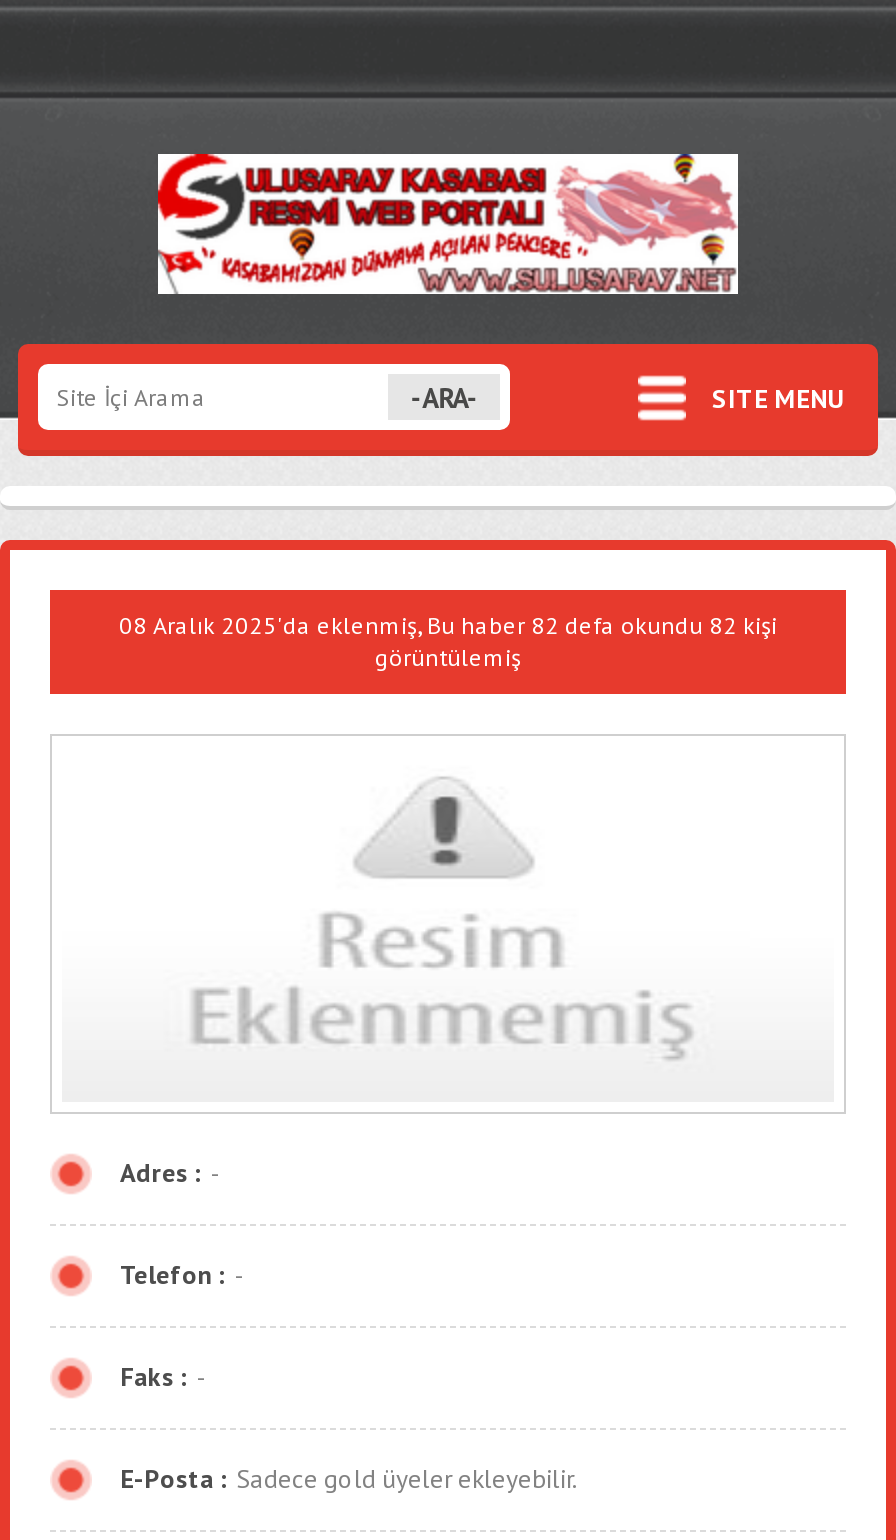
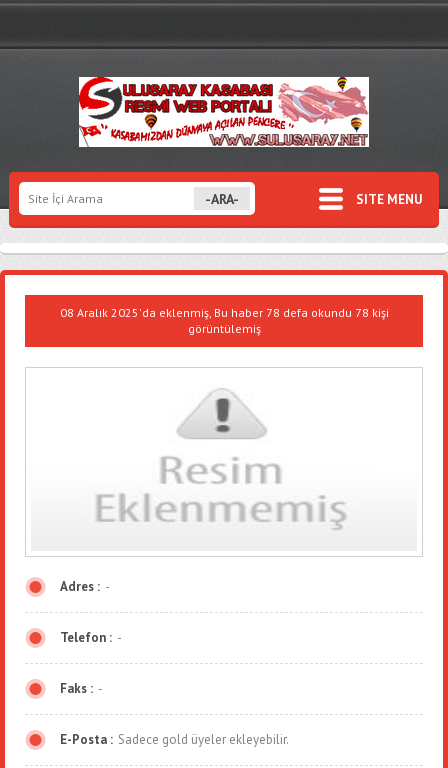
[119,610,777,640] 08 Aralık 2025'da eklenmiş, Bu haber 82 defa okundu 82 kişi -> [59,305,388,320] 08 Aralık 2025'da eklenmiş, Bu haber 78 defa okundu 78 kişi

